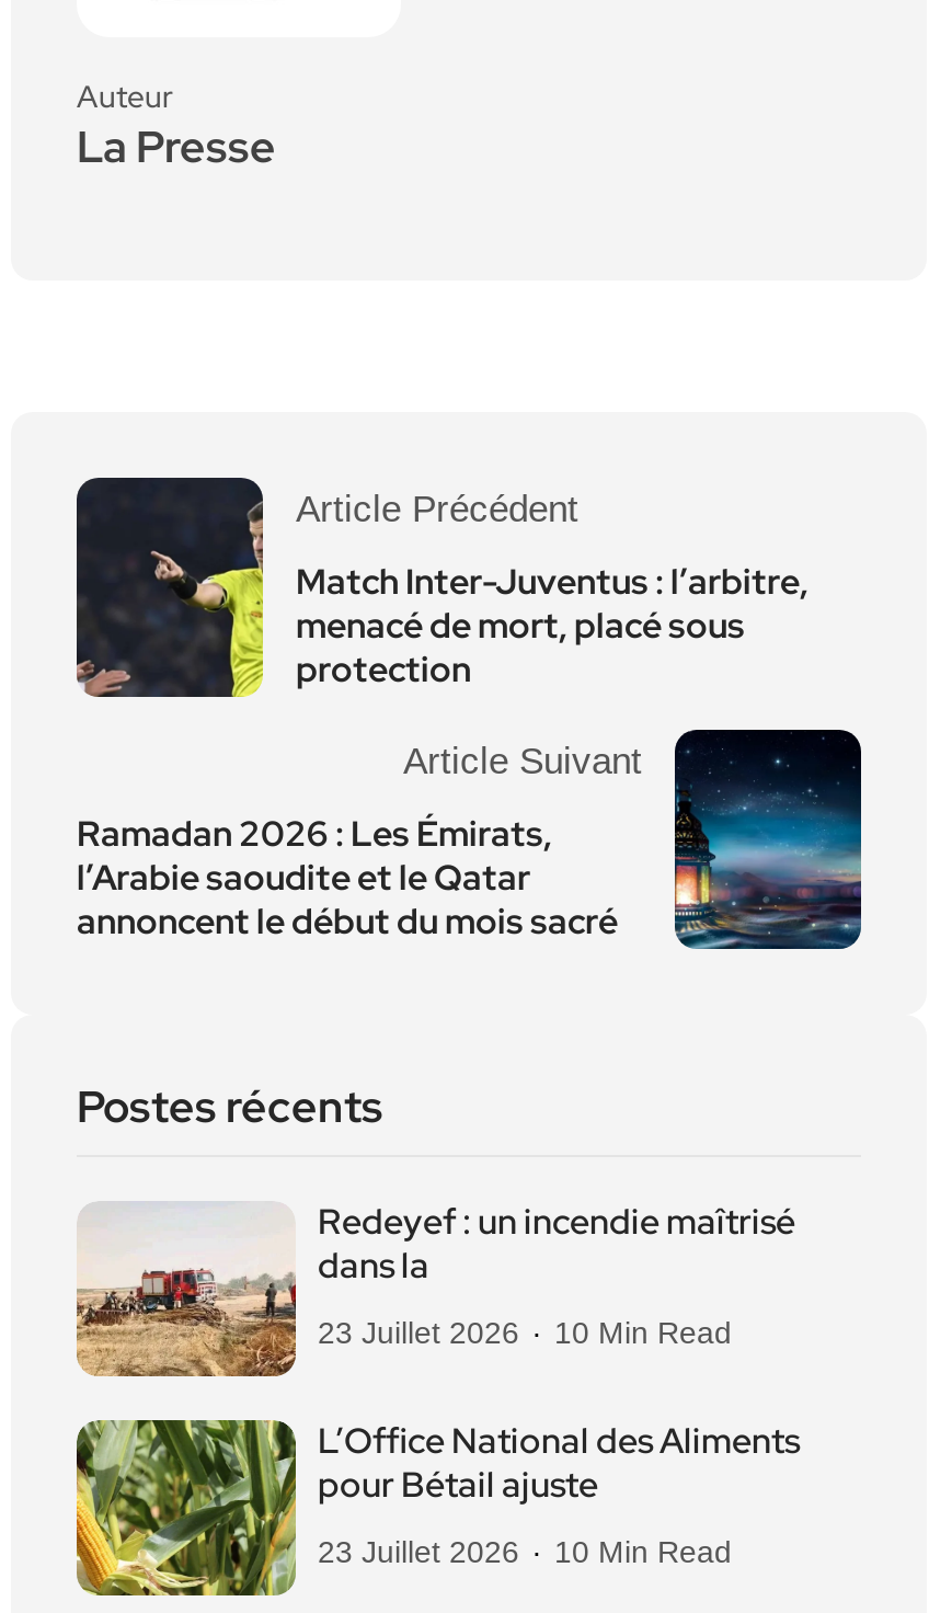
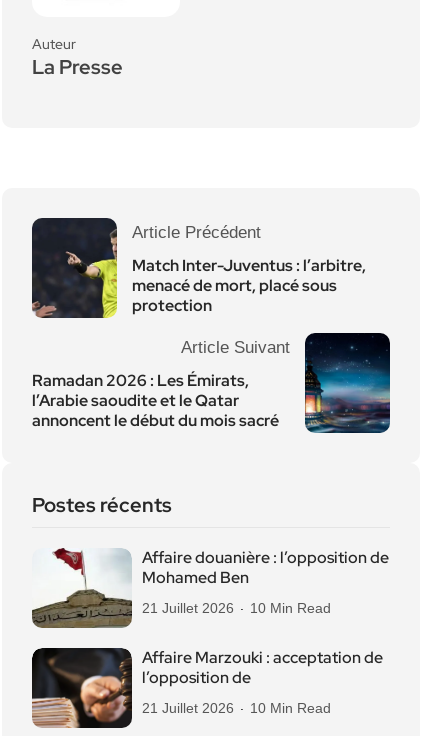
[74,1198,795,1376] [image] | Redeyef : un incendie maîtrisé | dans la -> [31,546,389,628] [image] | Affaire douanière : l’opposition de | Mohamed Ben
[318,1314,732,1349] 23 Juillet 2026 10 Min Read -> [142,599,331,615] 21 Juillet 2026 10 Min Read
[74,1417,800,1598] [image] | L’Office National des Aliments | pour Bétail ajuste -> [31,646,383,729] [image] | Affaire Marzouki : acceptation de | l’opposition de
[318,1533,732,1568] 23 Juillet 2026 10 Min Read -> [142,699,331,715] 21 Juillet 2026 10 Min Read

